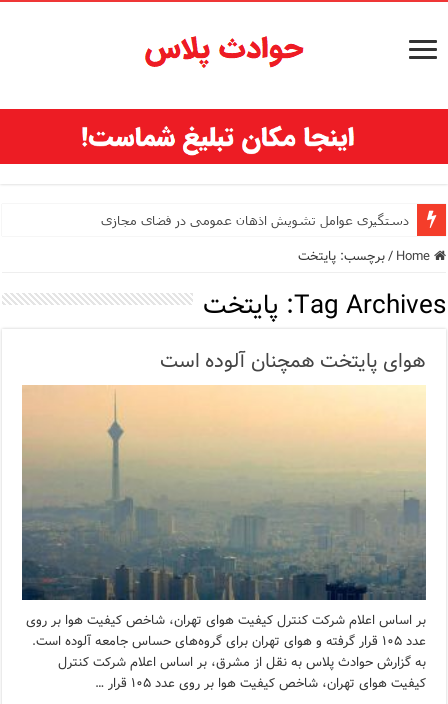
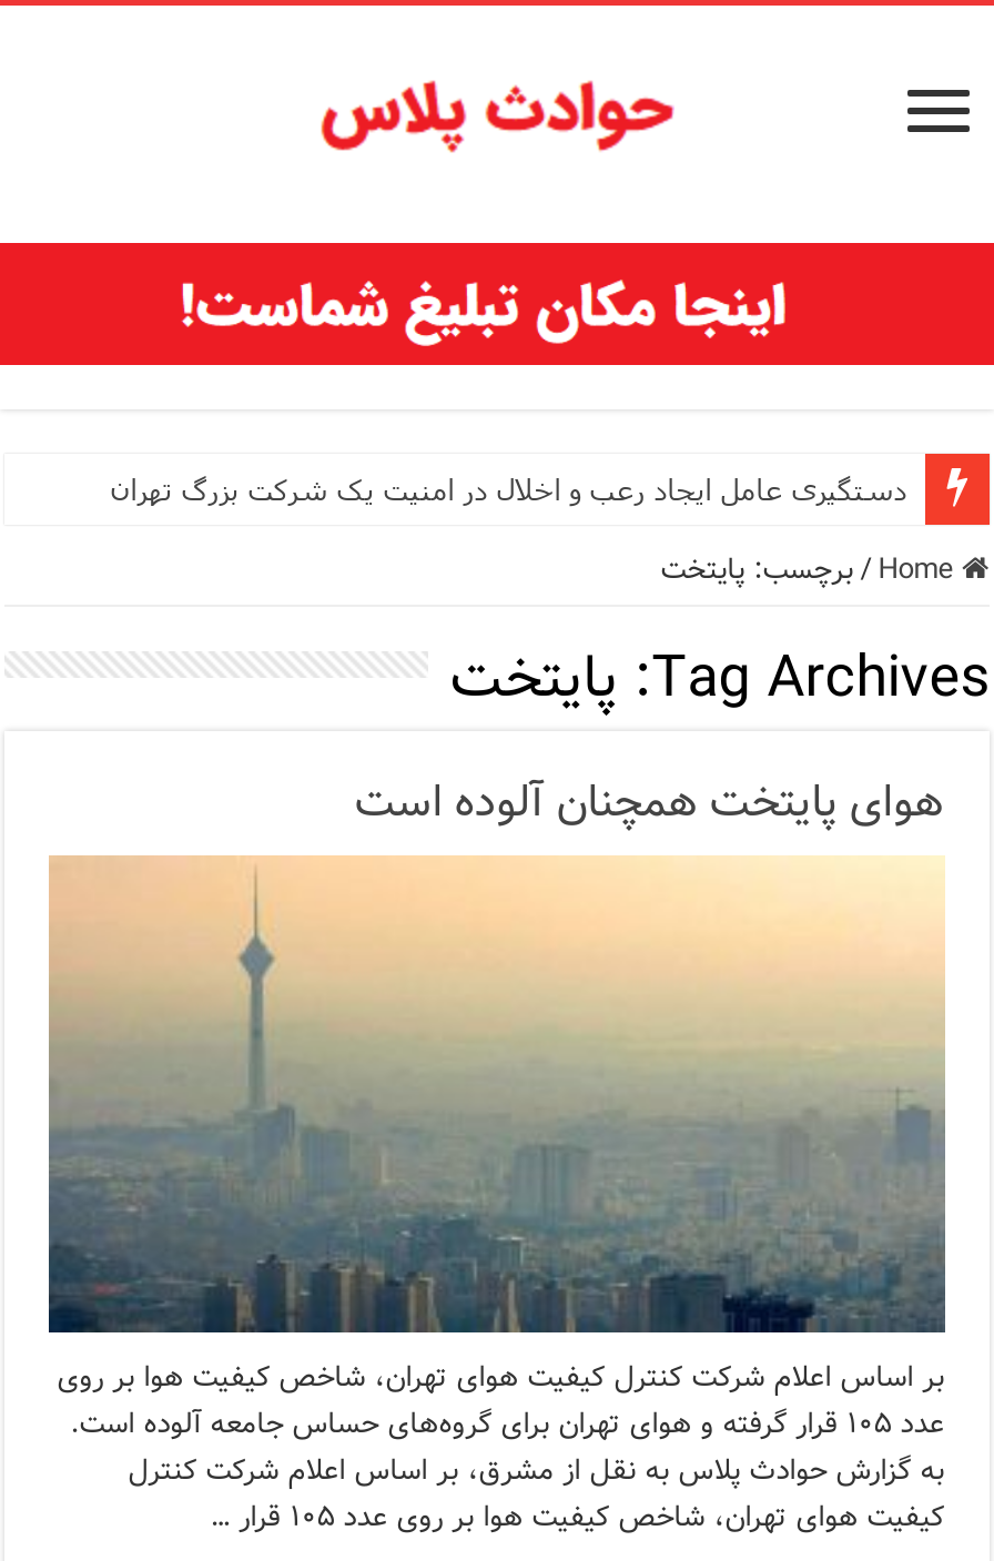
[101,212,409,228] دستگیری عوامل تشویش اذهان عمومی در فضای مجازی -> [110,472,907,508] دستگیری عامل ایجاد رعب و اخلال در امنیت یک شرکت بزرگ تهران

